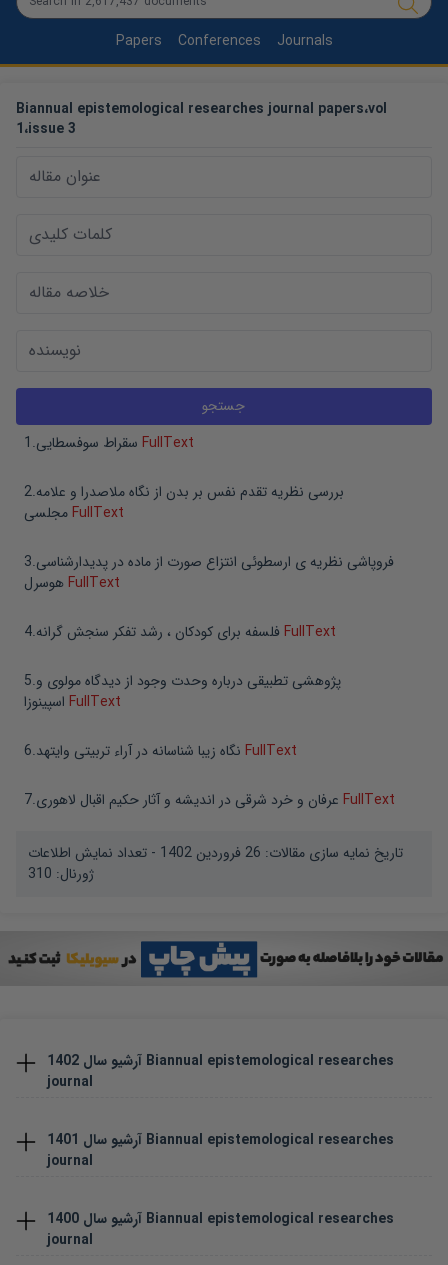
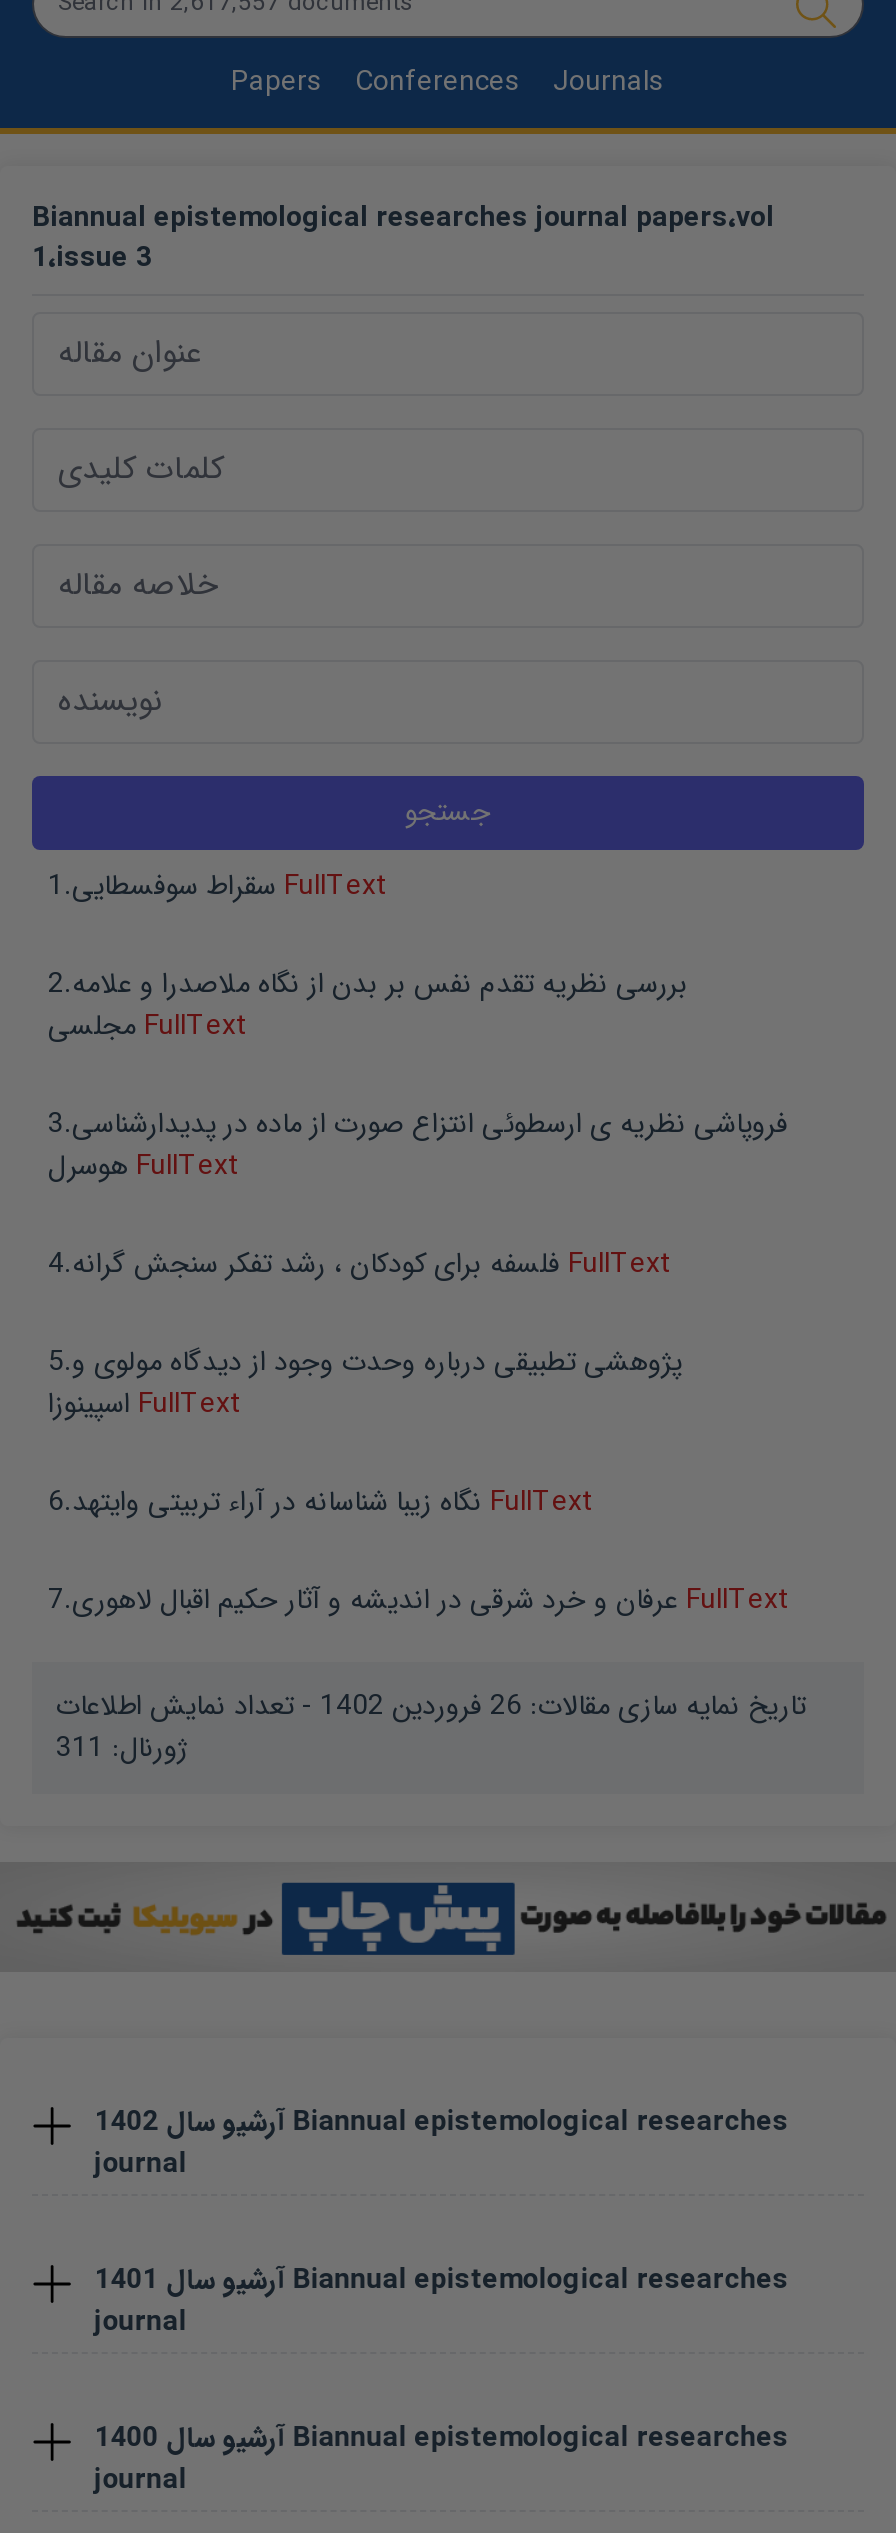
[28,863,94,885] ژورنال: 310 -> [56,1726,188,1770] ژورنال: 311

